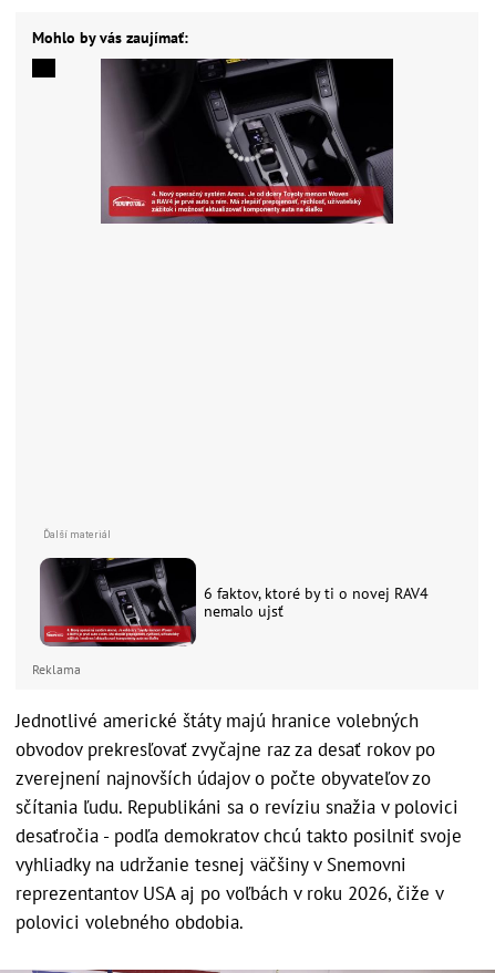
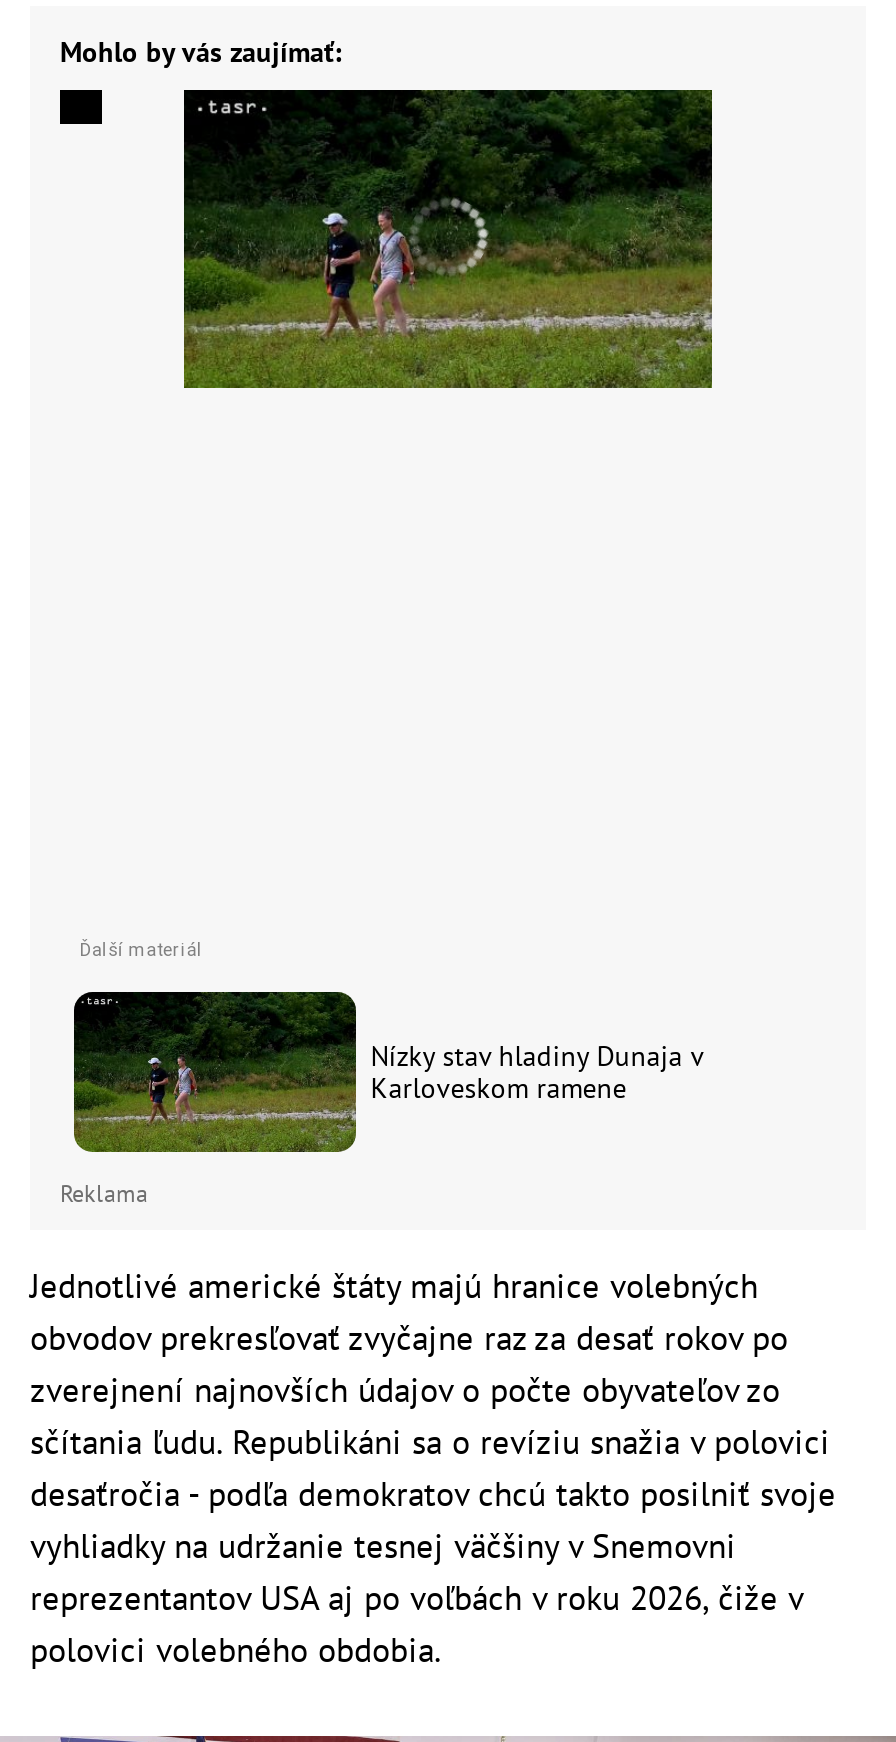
[100,58,394,225] [image] -> [182,88,714,390] [image]
[39,557,429,648] [image] | 6 faktov, ktoré by ti o novej RAV4 | nemalo ujsť -> [72,990,702,1154] [image] | Nízky stav hladiny Dunaja v | Karloveskom ramene

